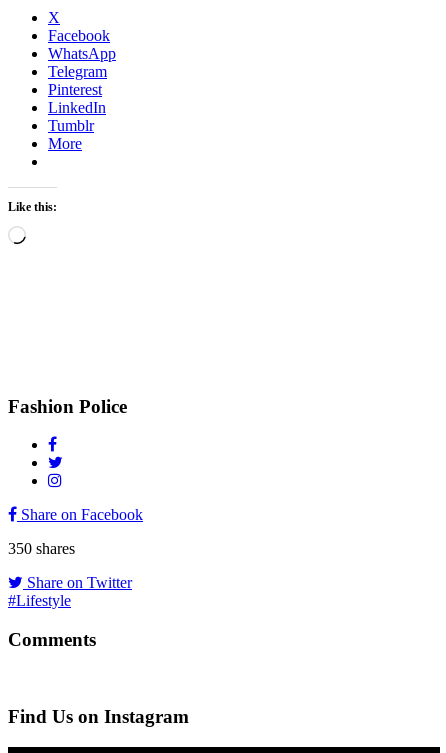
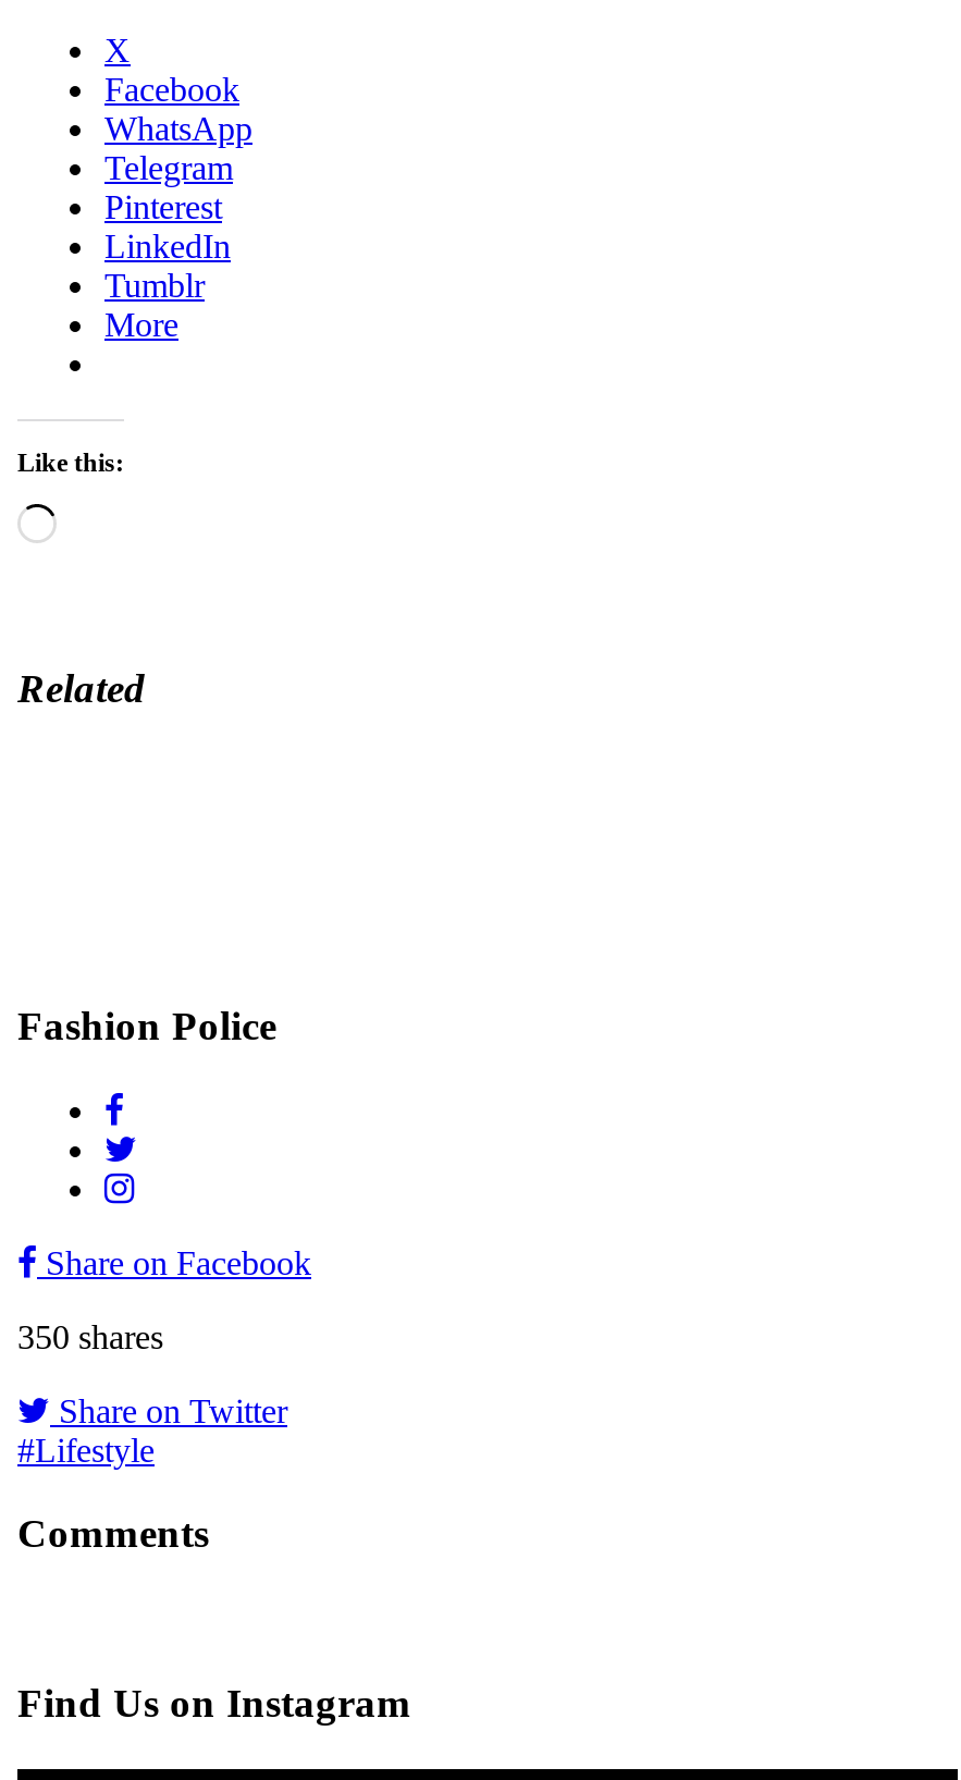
none -> [17,664,146,710] Related

